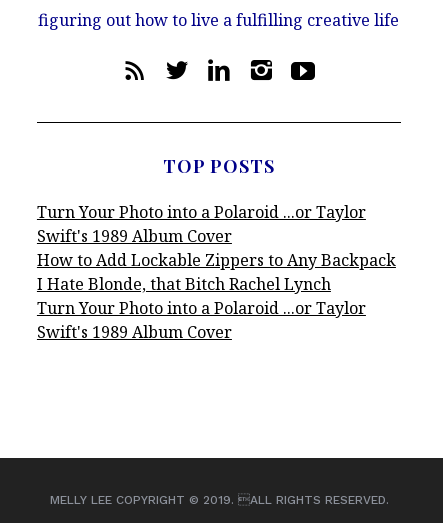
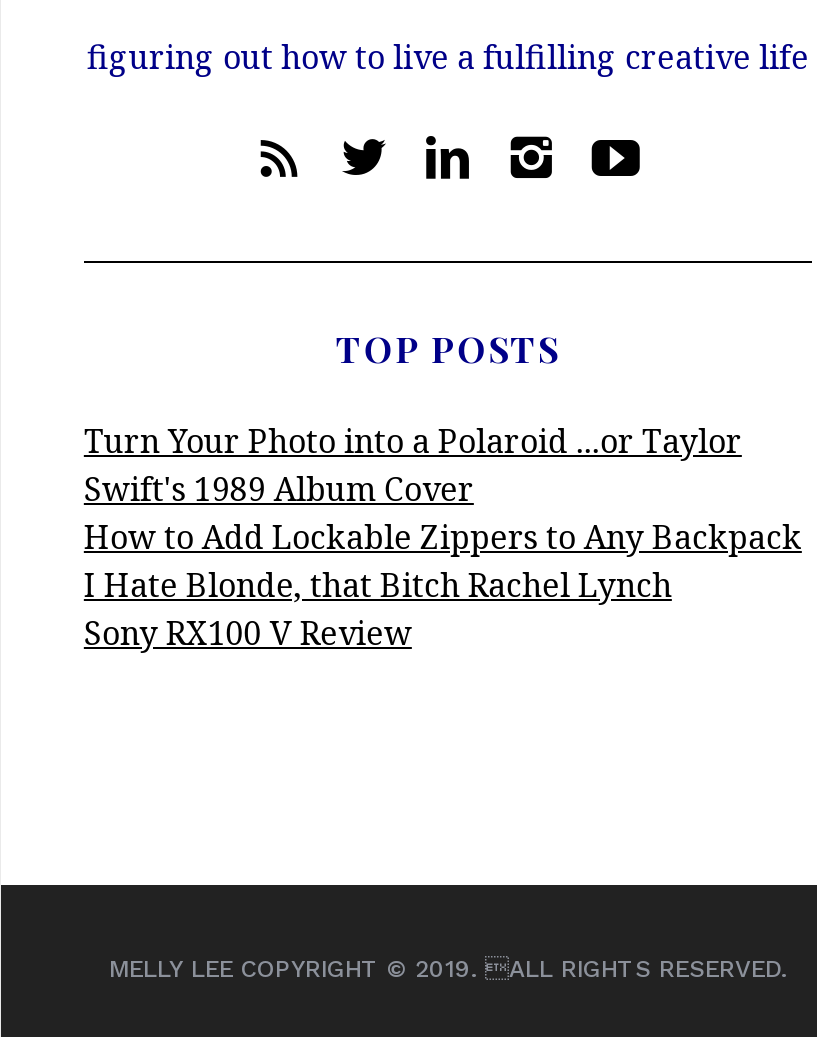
[37,297,366,343] Turn Your Photo into a Polaroid ...or Taylor | Swift's 1989 Album Cover -> [84,611,412,655] Sony RX100 V Review

